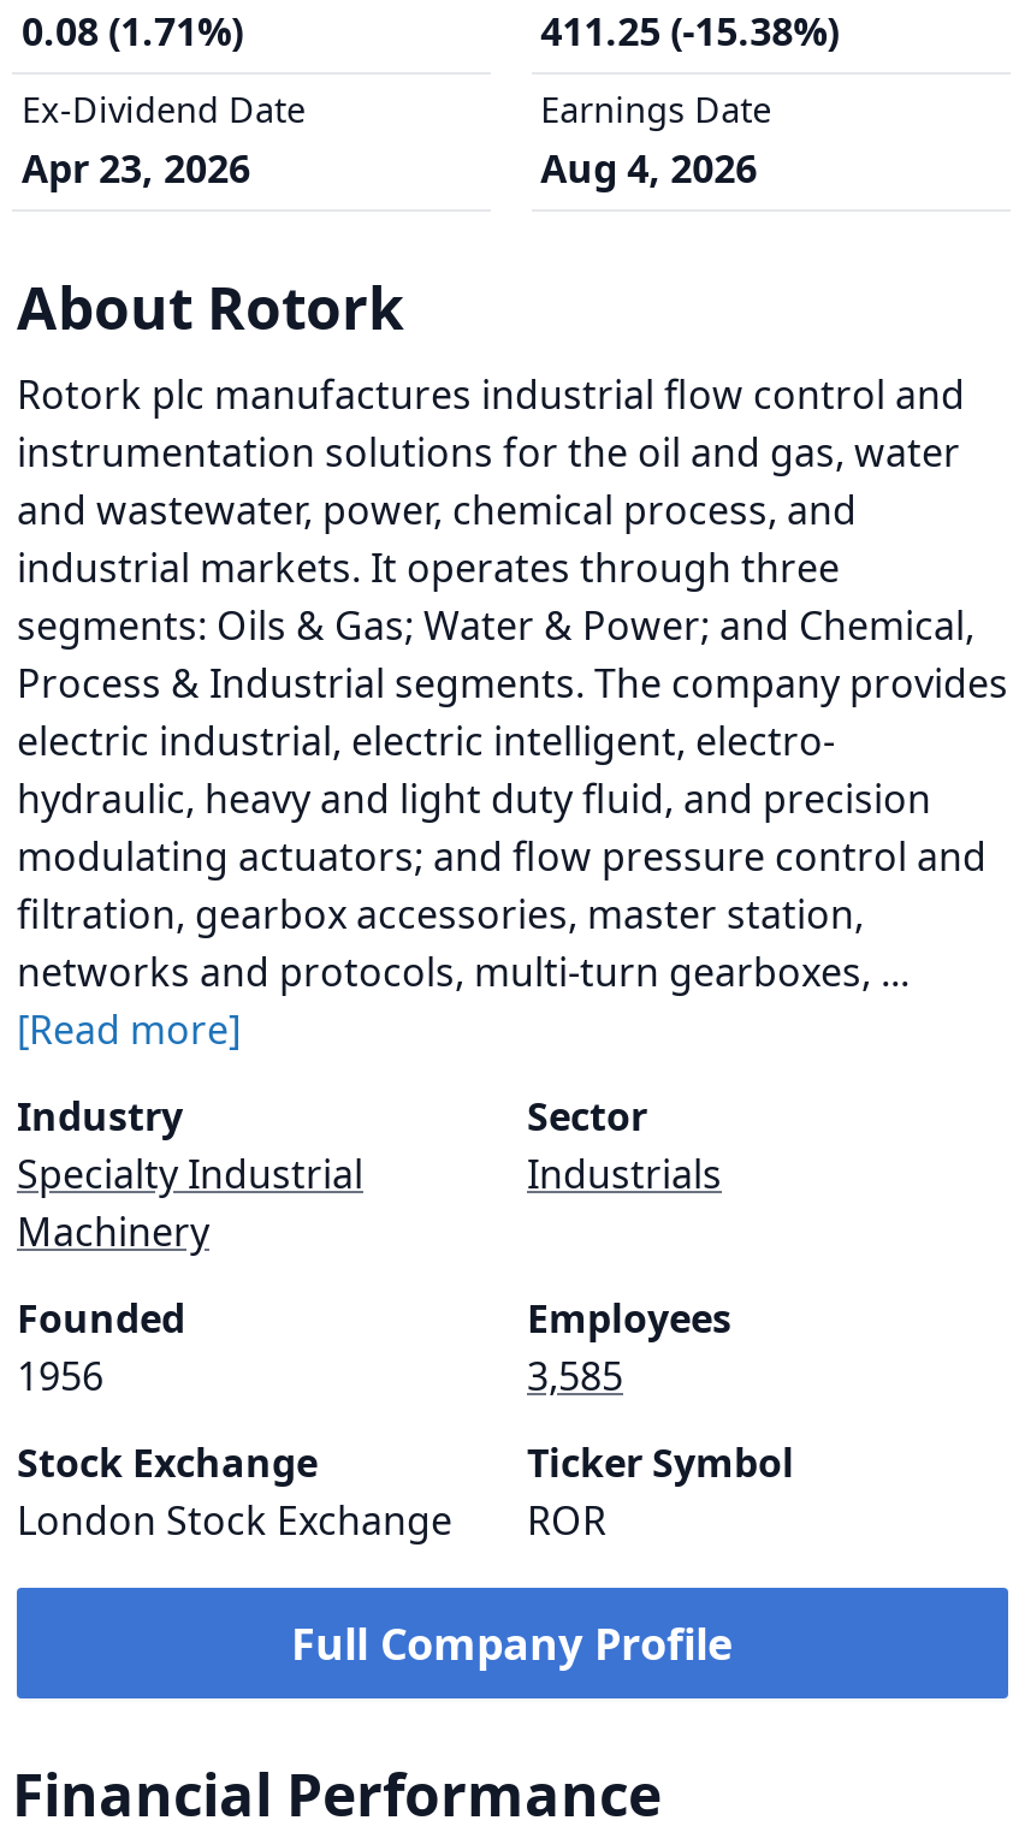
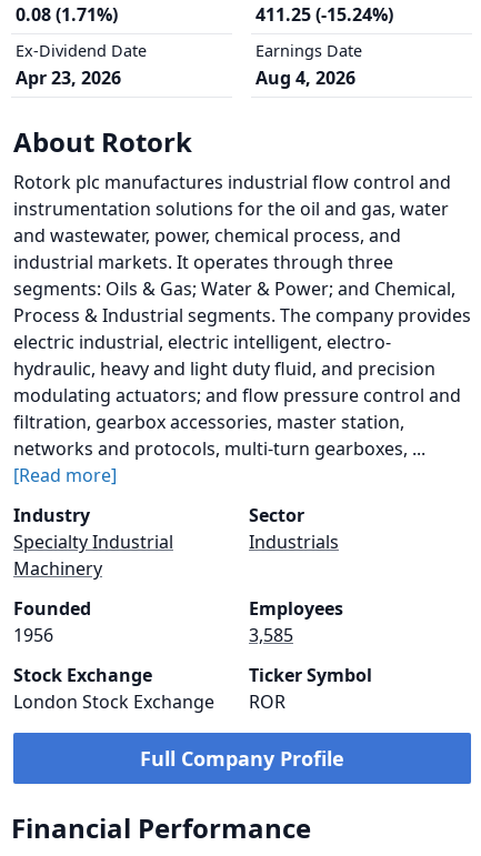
[541,5,839,58] 411.25 (-15.38%) -> [255,2,393,27] 411.25 (-15.24%)

